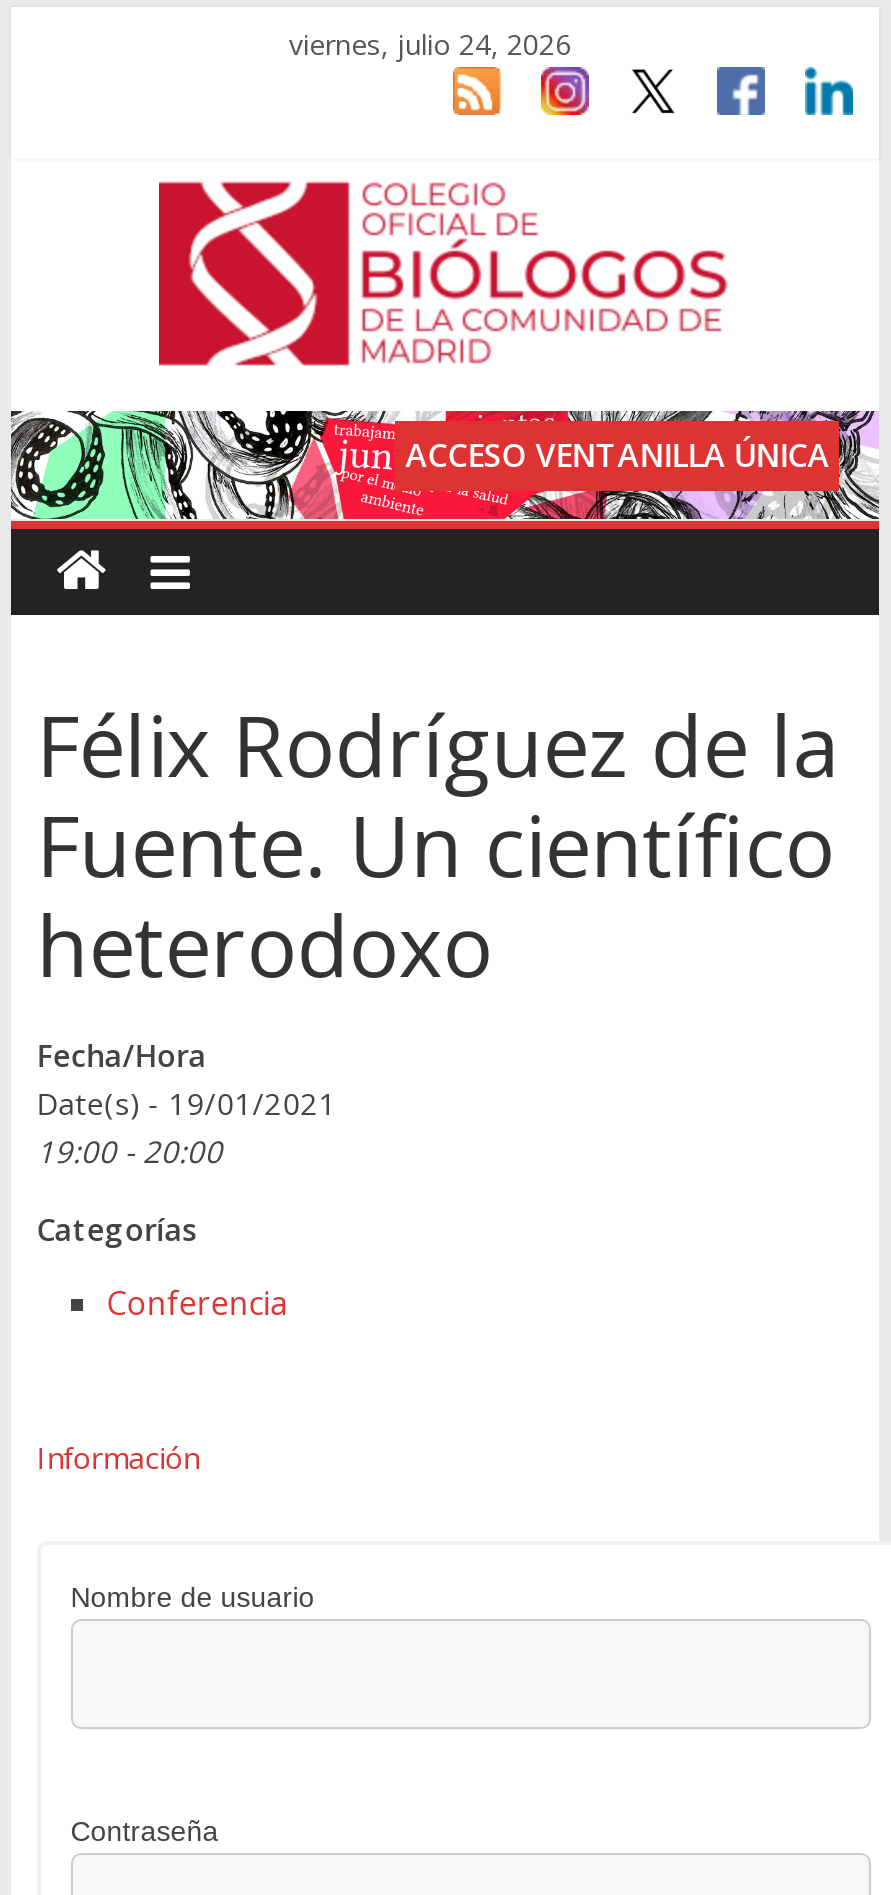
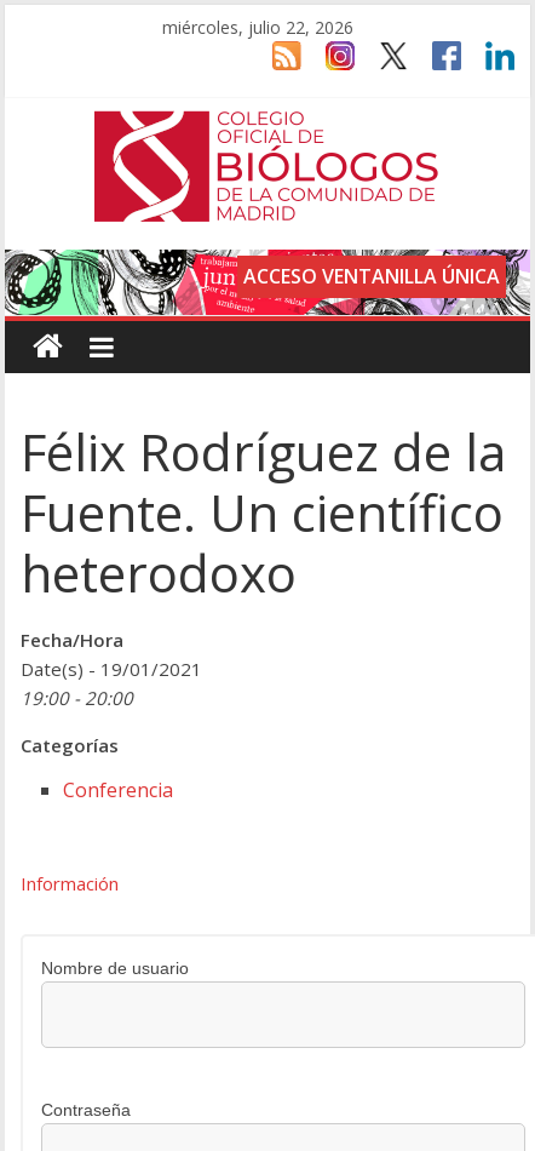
[289,25,571,63] viernes, julio 24, 2026 -> [163,16,354,39] miércoles, julio 22, 2026

